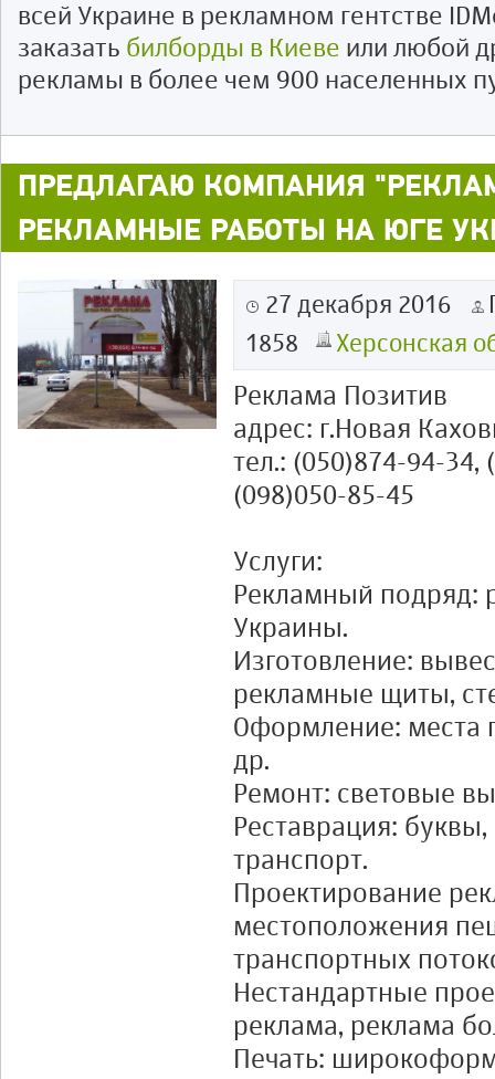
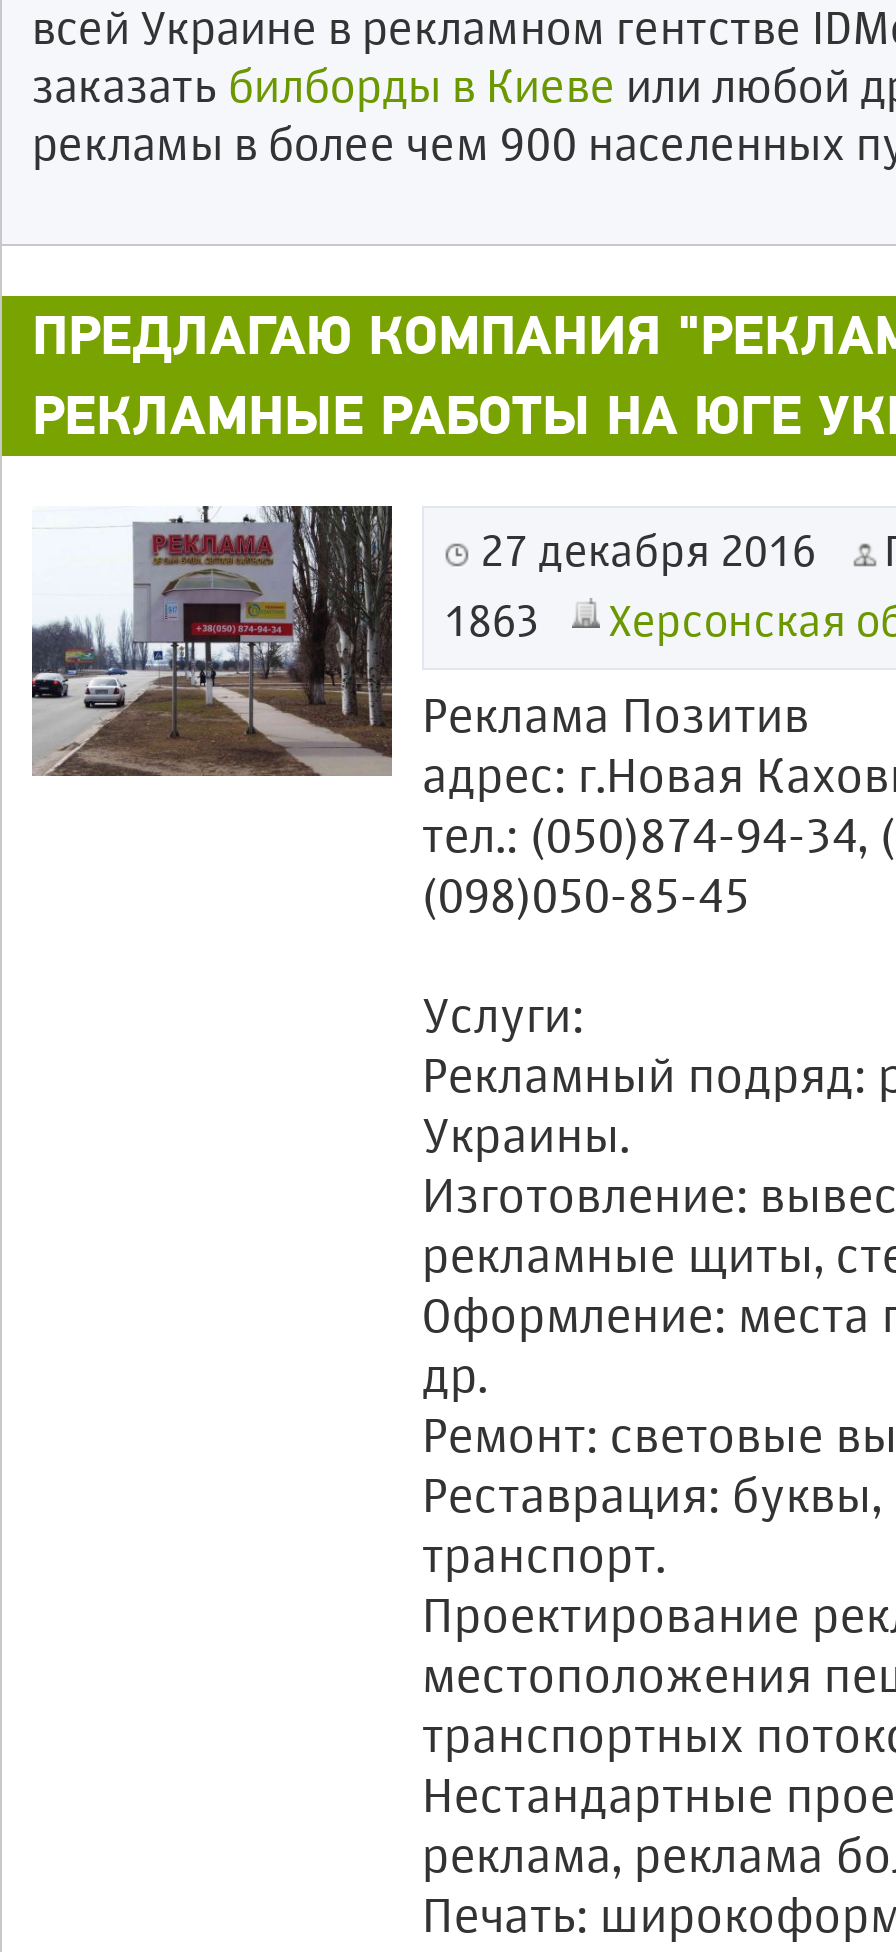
[245,333,298,357] 1858 -> [444,602,540,646] 1863

